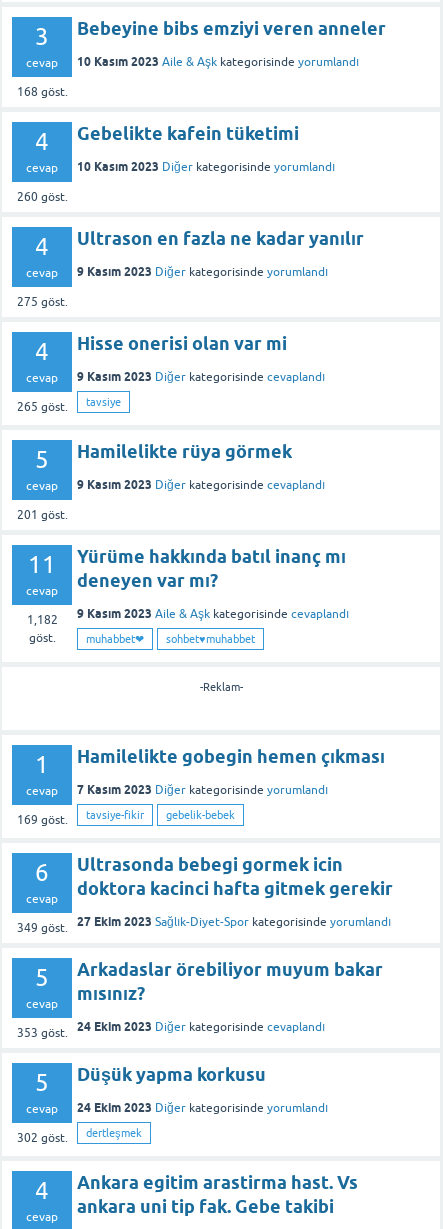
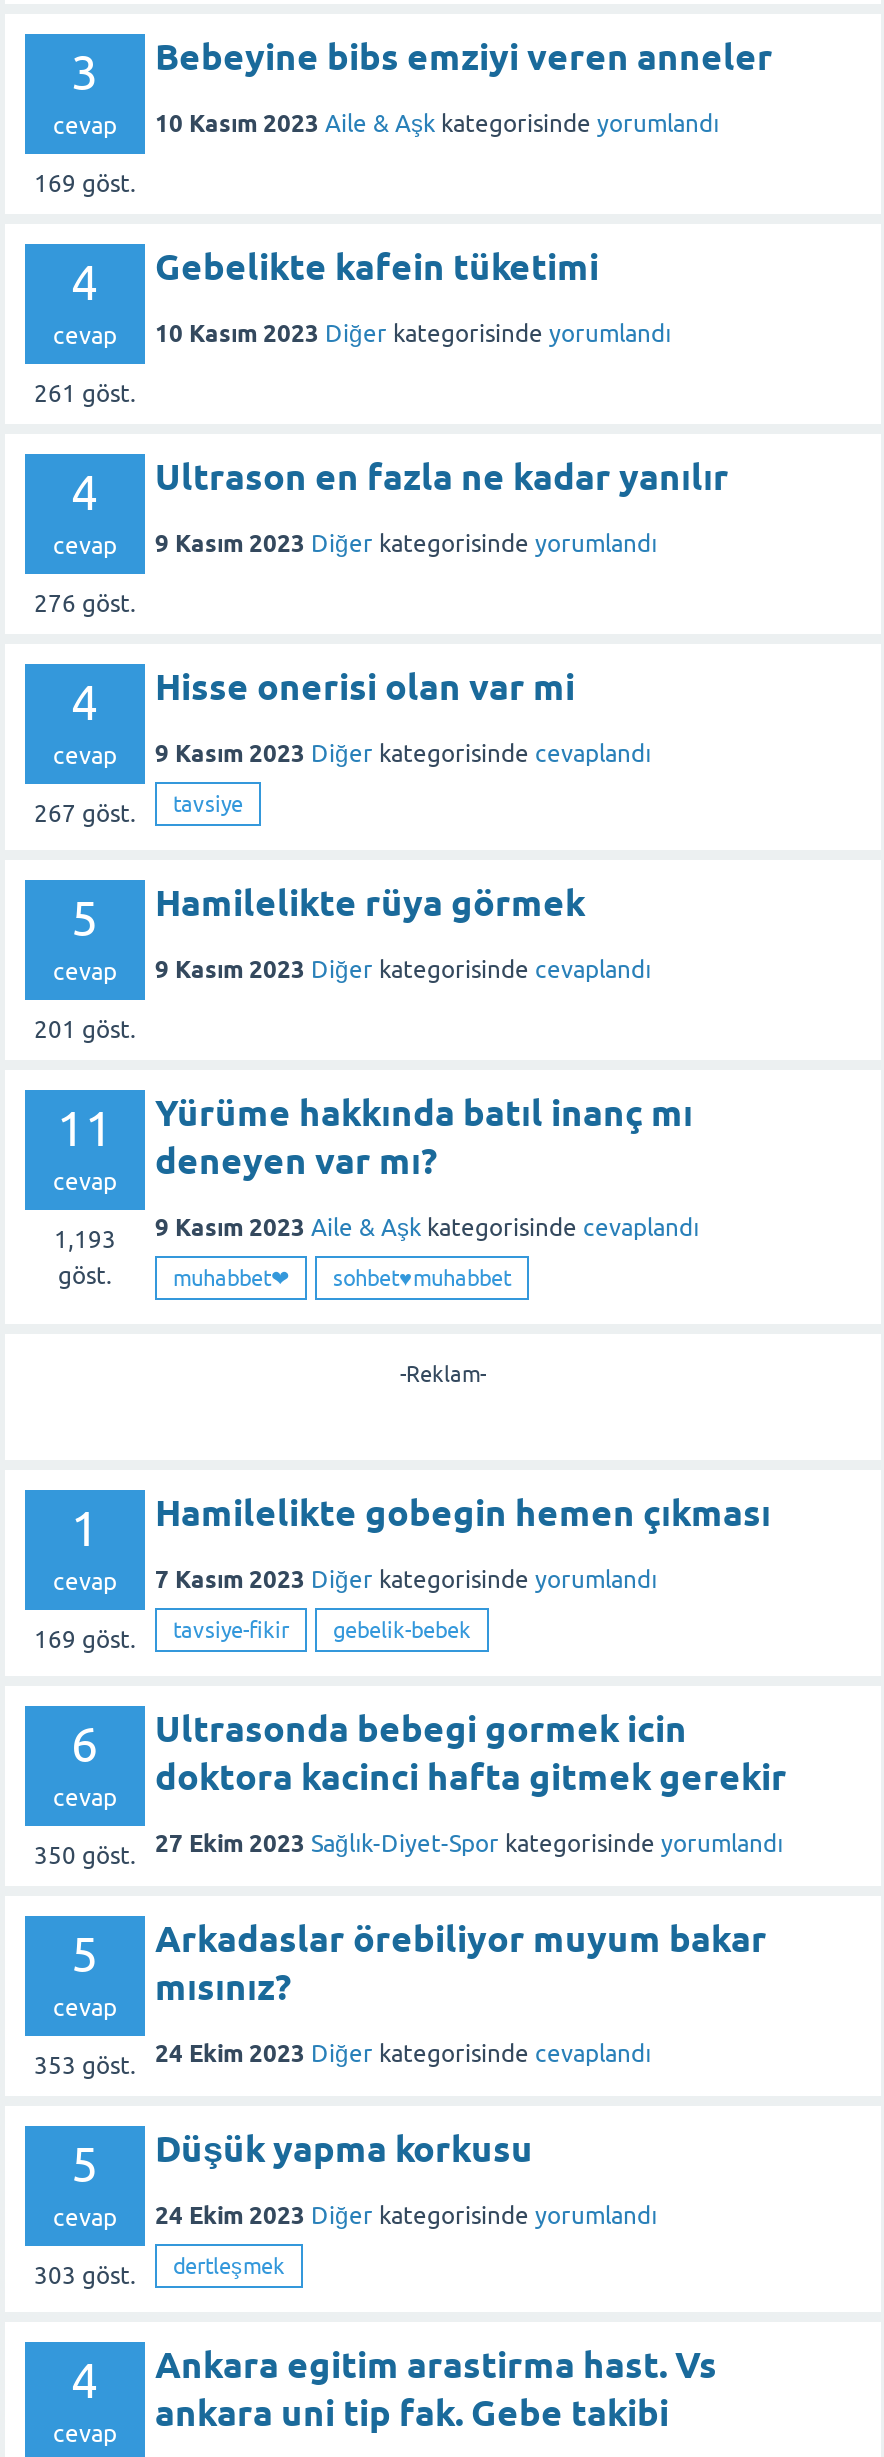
[16,85,67,99] 168 göst. -> [34,170,136,198] 169 göst.
[16,190,67,204] 260 göst. -> [34,380,136,408] 261 göst.
[16,295,67,309] 275 göst. -> [34,590,136,618] 276 göst.
[16,396,121,414] 265 göst. tavsiye -> [34,792,243,828] 267 göst. tavsiye
[26,606,349,627] 1,182 9 Kasım 2023 Aile & Aşk kategorisinde cevaplandı -> [54,1212,699,1254] 1,193 9 Kasım 2023 Aile & Aşk kategorisinde cevaplandı
[16,914,391,935] 349 göst. 27 Ekim 2023 Sağlık-Diyet-Spor kategorisinde yorumlandı -> [34,1828,783,1870] 350 göst. 27 Ekim 2023 Sağlık-Diyet-Spor kategorisinde yorumlandı
[16,1127,142,1145] 302 göst. dertleşmek -> [34,2254,285,2290] 303 göst. dertleşmek

